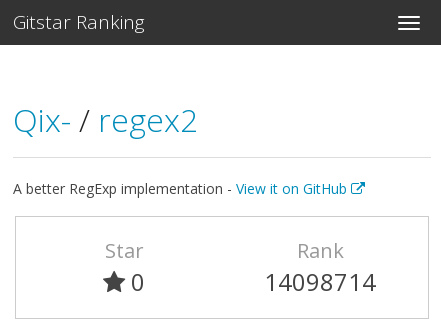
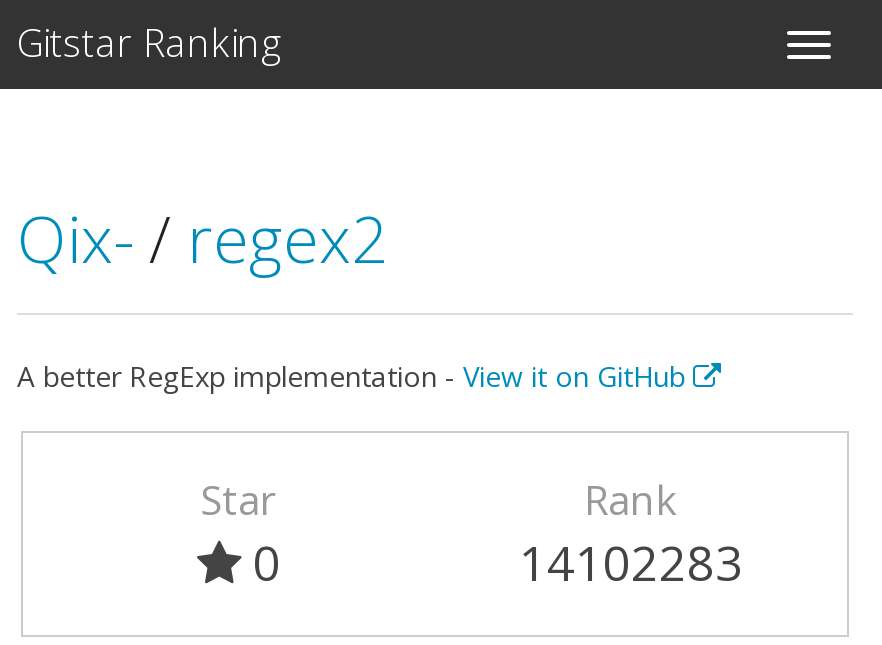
[264,265,376,298] 14098714 -> [519,529,743,595] 14102283

